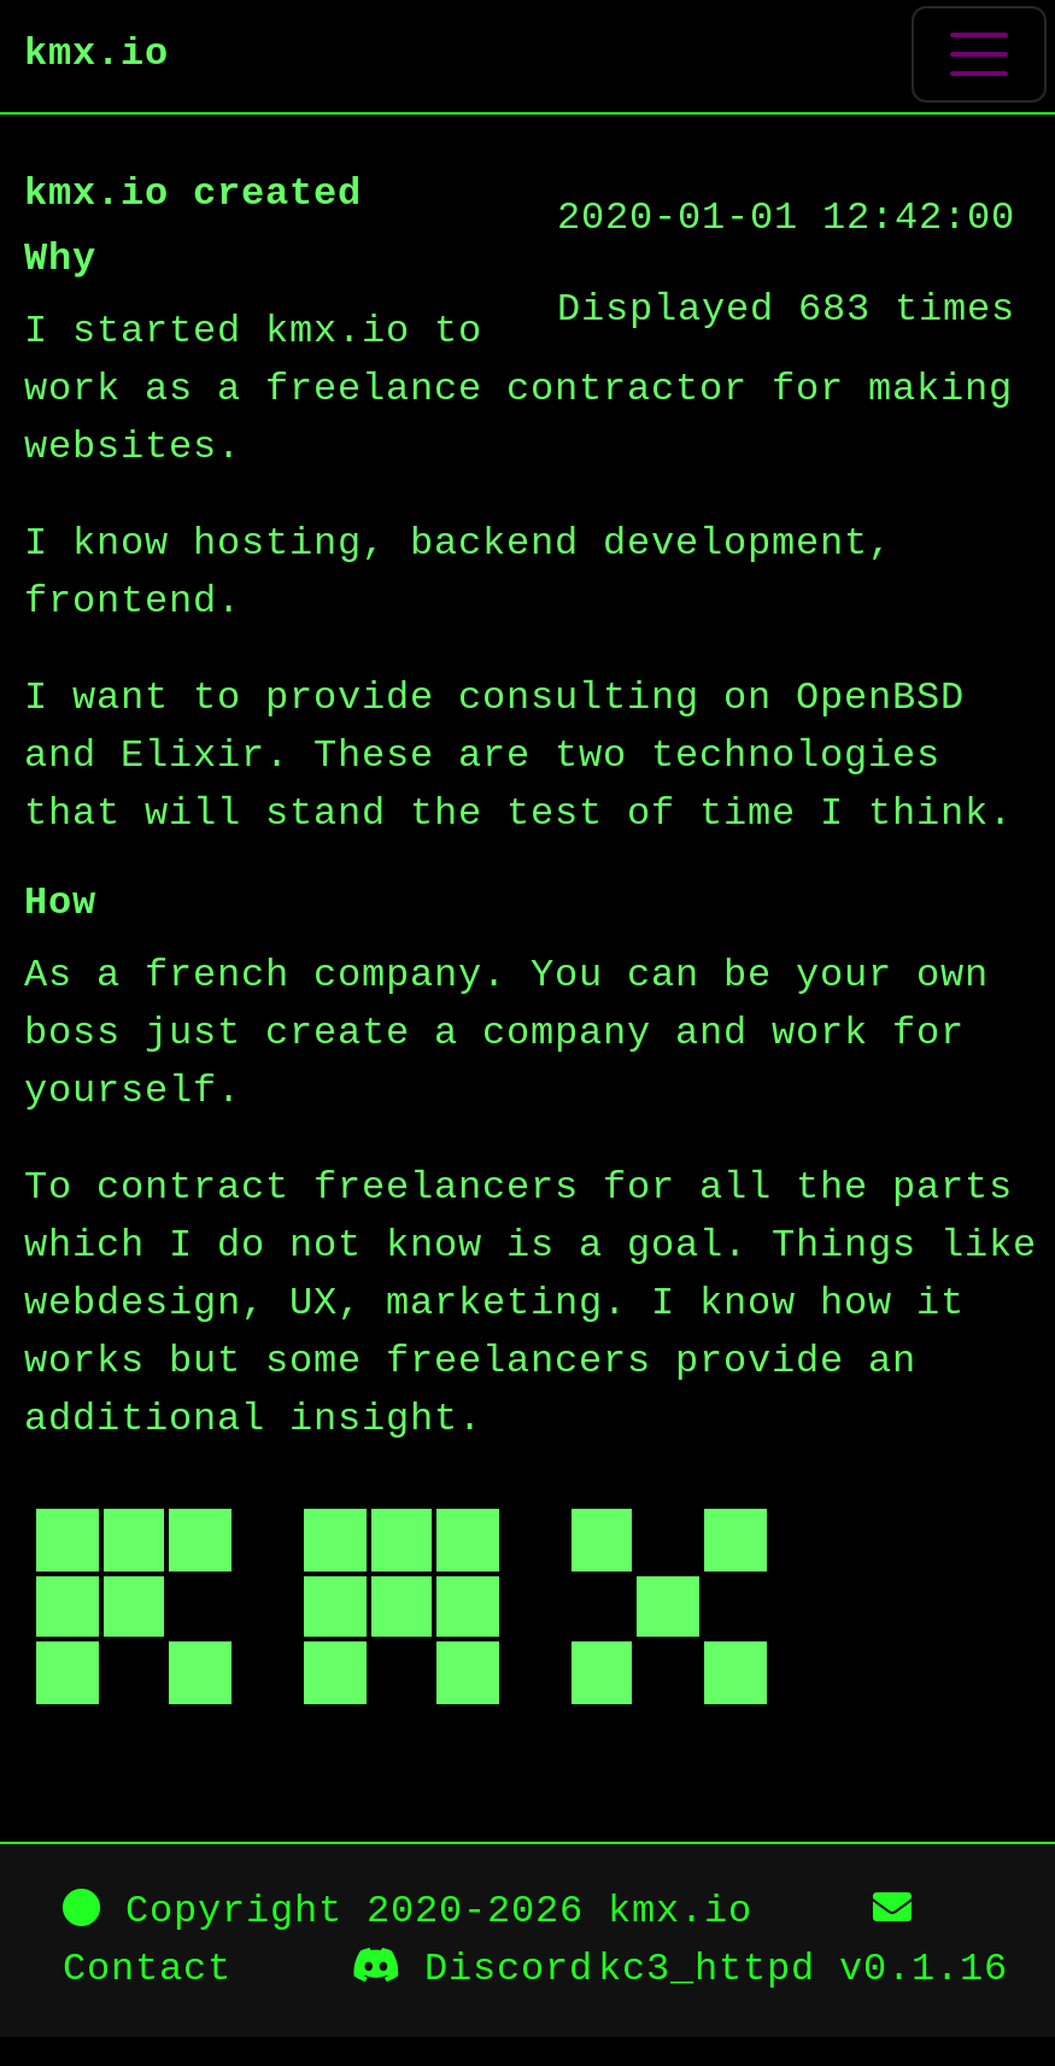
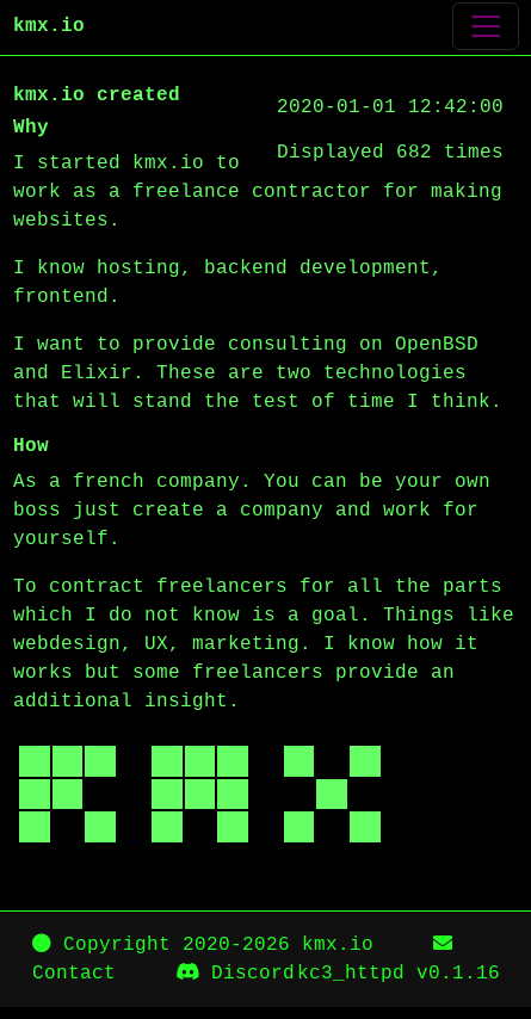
[557,288,1015,332] Displayed 683 times -> [277,142,504,163] Displayed 682 times

